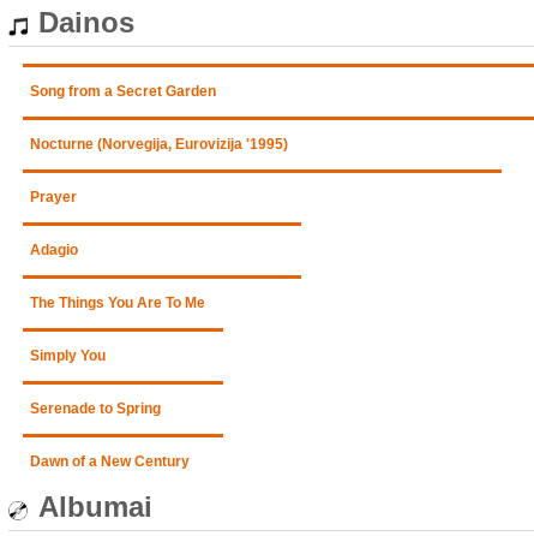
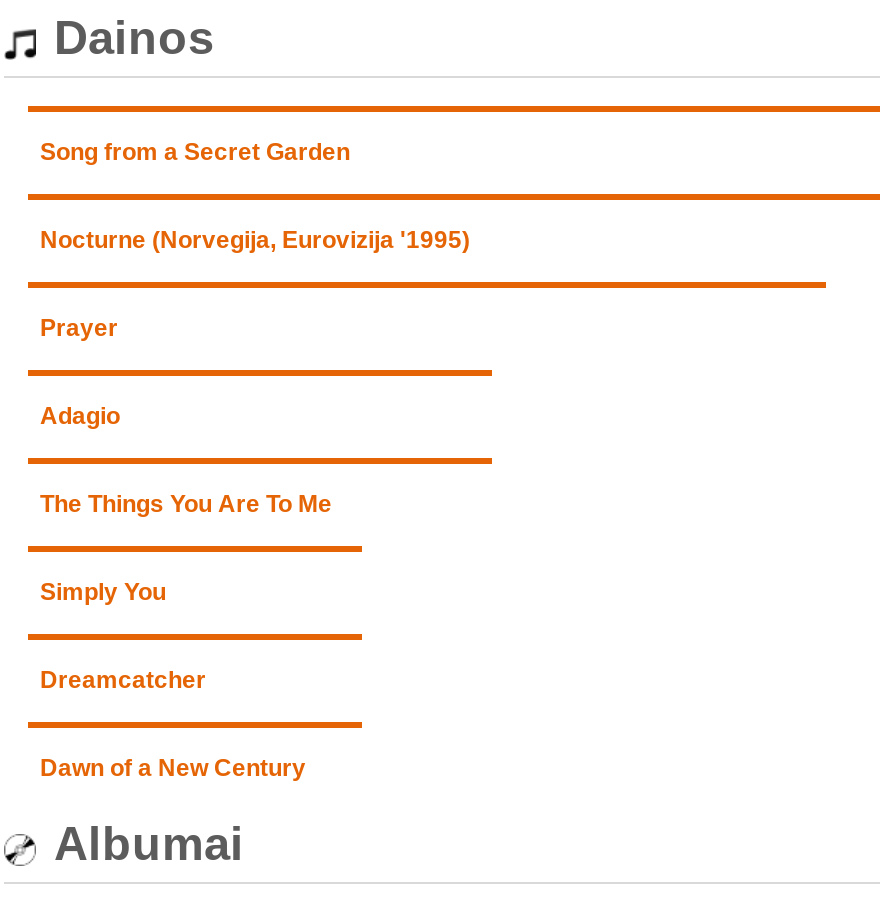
[30,400,161,417] Serenade to Spring -> [40,666,206,694] Dreamcatcher

